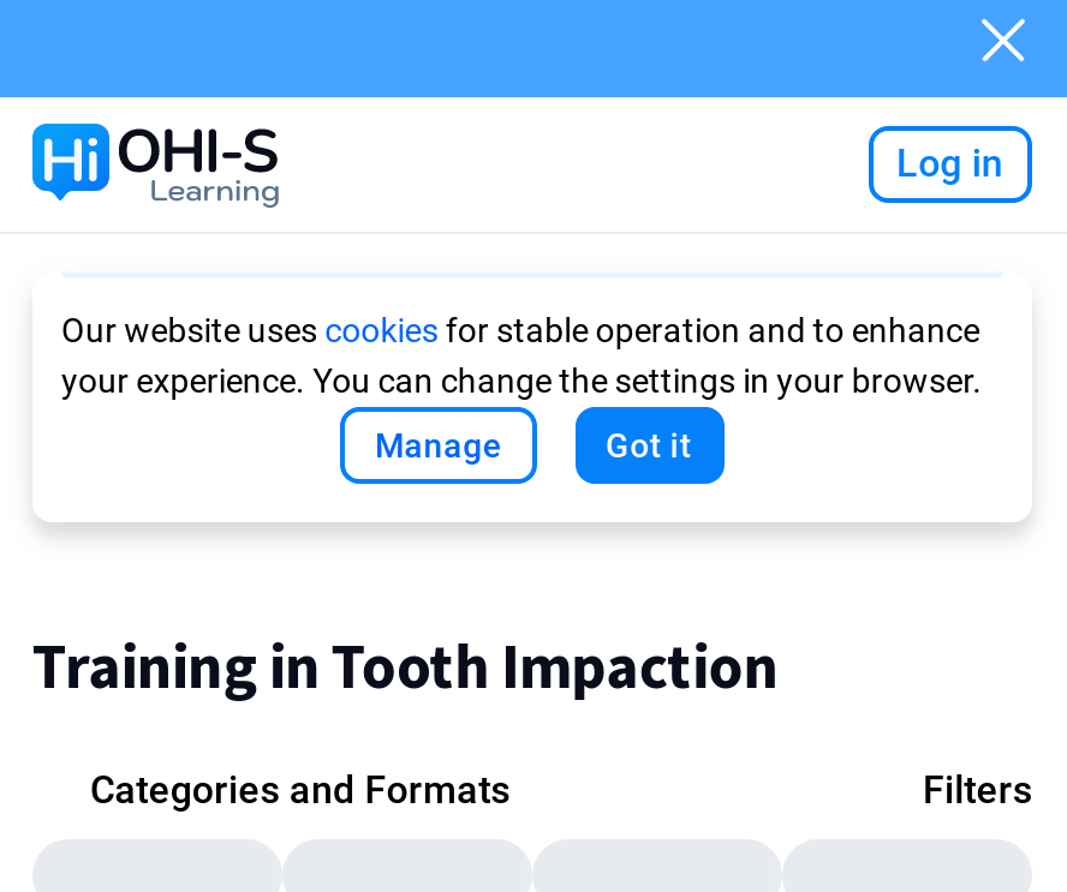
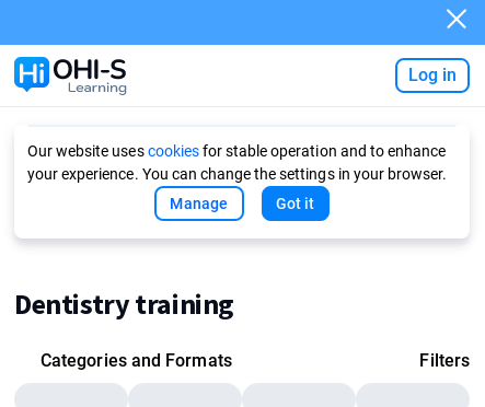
[32,625,779,705] Training in Tooth Impaction -> [14,286,234,322] Dentistry training

